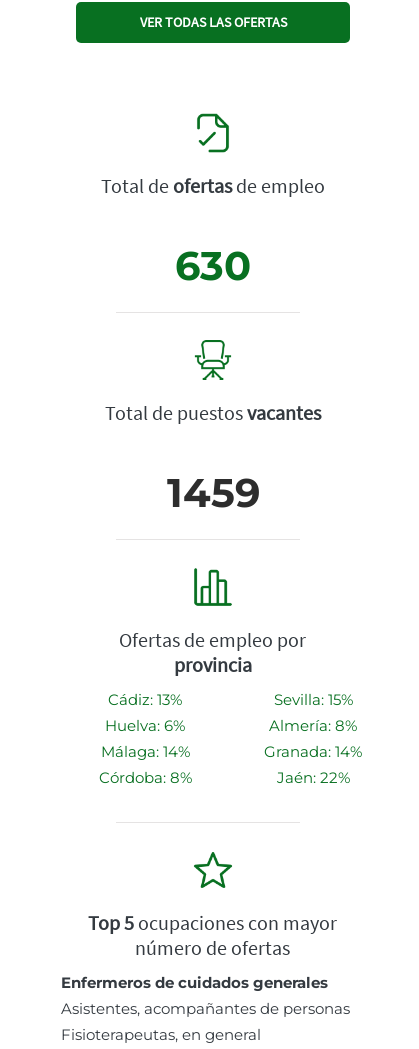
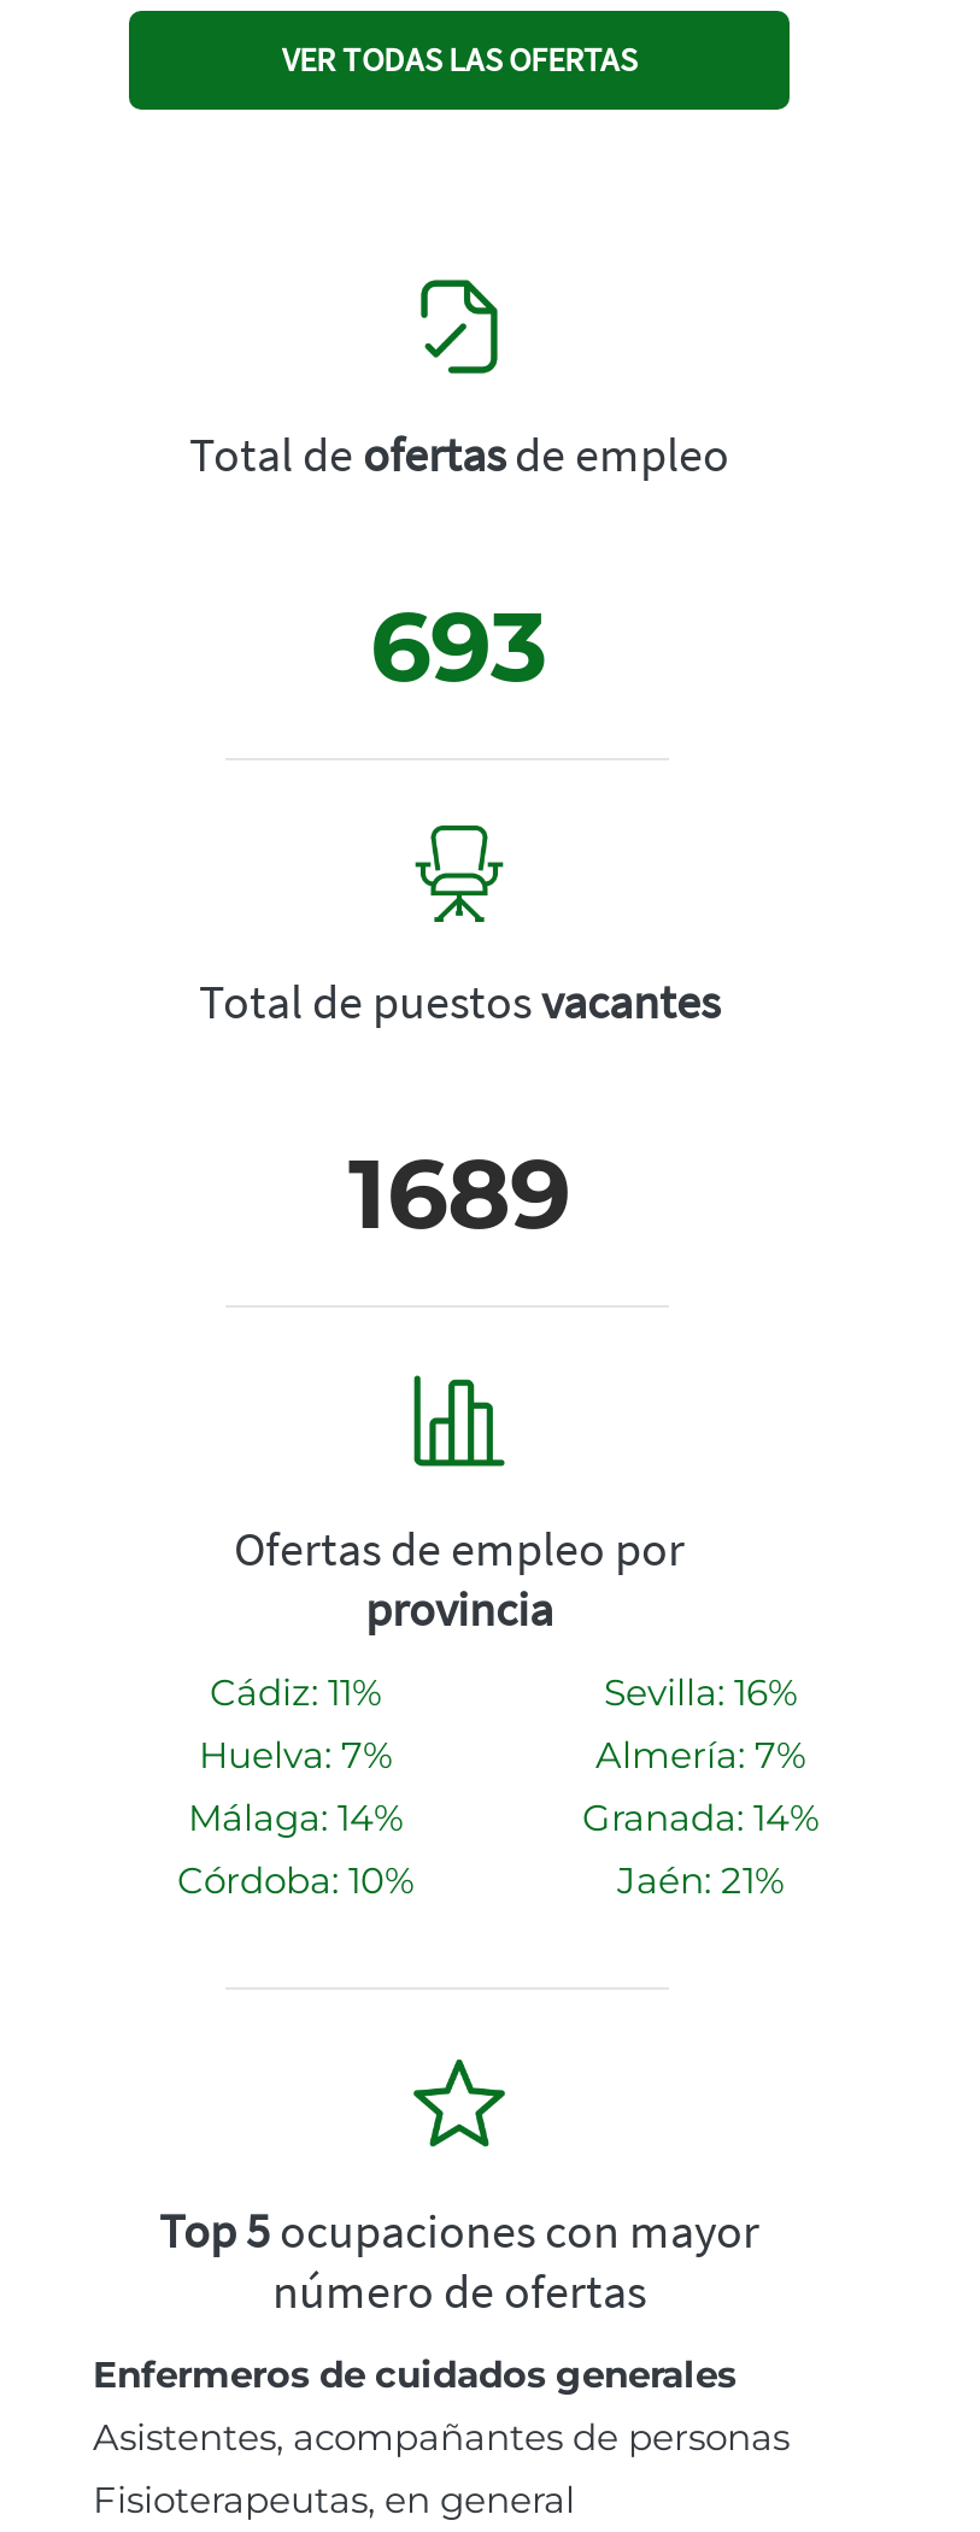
[175,241,251,290] 630 -> [370,586,548,704] 693
[166,468,259,517] 1459 -> [348,1133,570,1251] 1689
[108,690,182,709] Cádiz: 13% -> [210,1668,381,1714] Cádiz: 11%
[273,690,352,709] Sevilla: 15% -> [604,1668,797,1714] Sevilla: 16%
[105,716,185,735] Huelva: 6% -> [199,1731,392,1777] Huelva: 7%
[269,716,357,735] Almería: 8% -> [595,1731,805,1777] Almería: 7%
[98,768,191,787] Córdoba: 8% -> [177,1856,413,1902] Córdoba: 10%
[276,768,349,787] Jaén: 22% -> [617,1856,784,1902] Jaén: 21%

